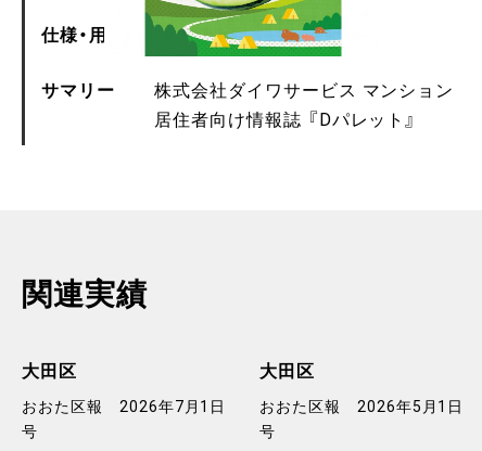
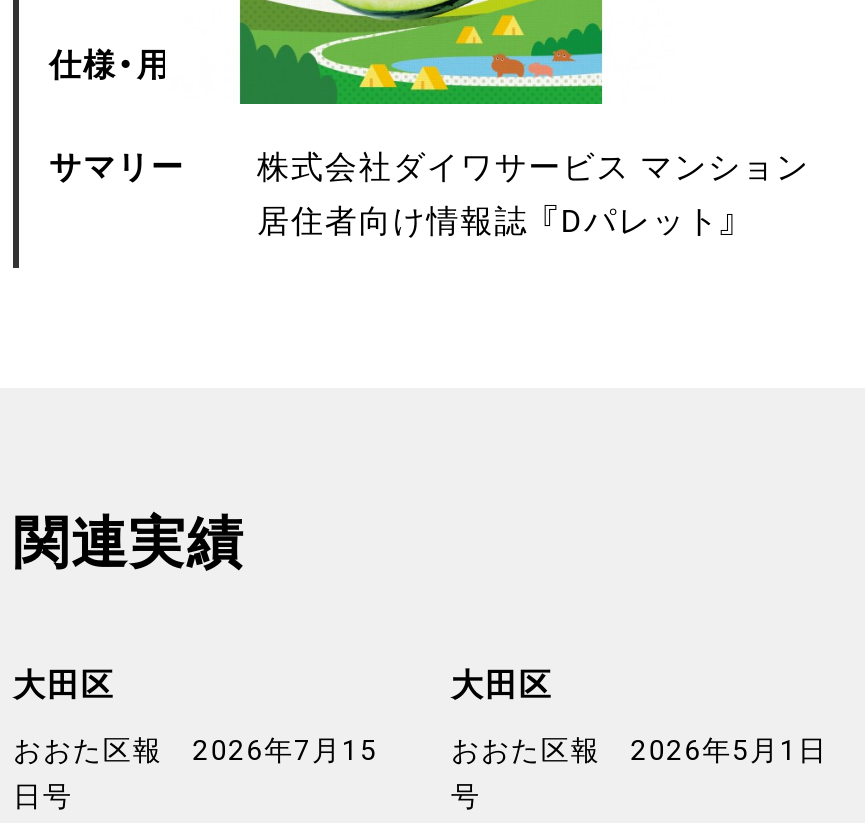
[22,398,226,441] おおた区報 2026年7月1日 | 号 -> [13,735,378,813] おおた区報 2026年7月15 | 日号

